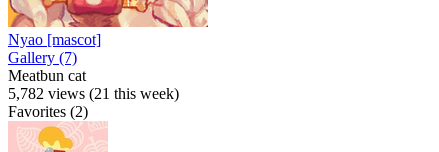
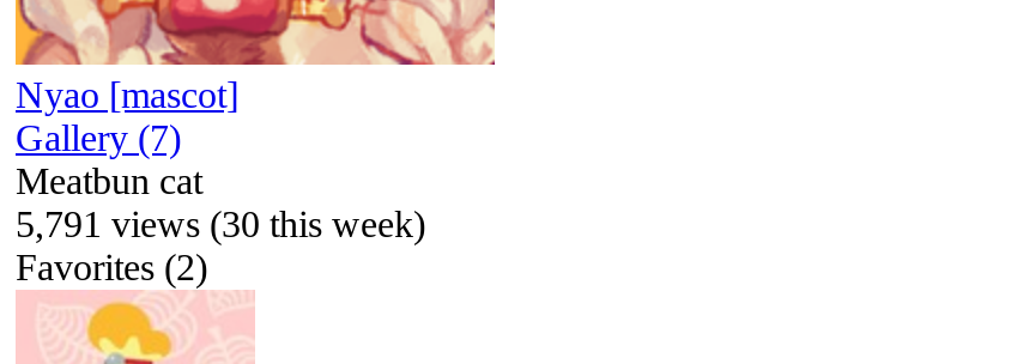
[8,85,179,102] 5,782 views (21 this week) -> [16,204,425,244] 5,791 views (30 this week)

